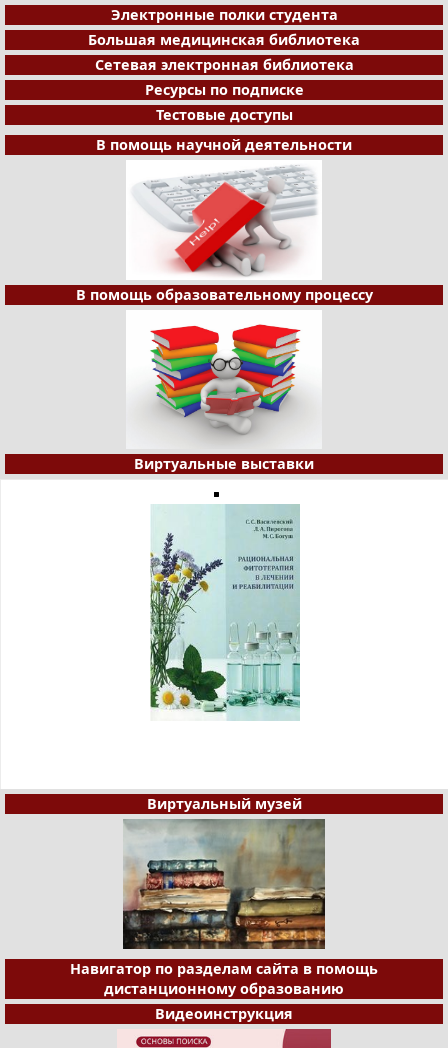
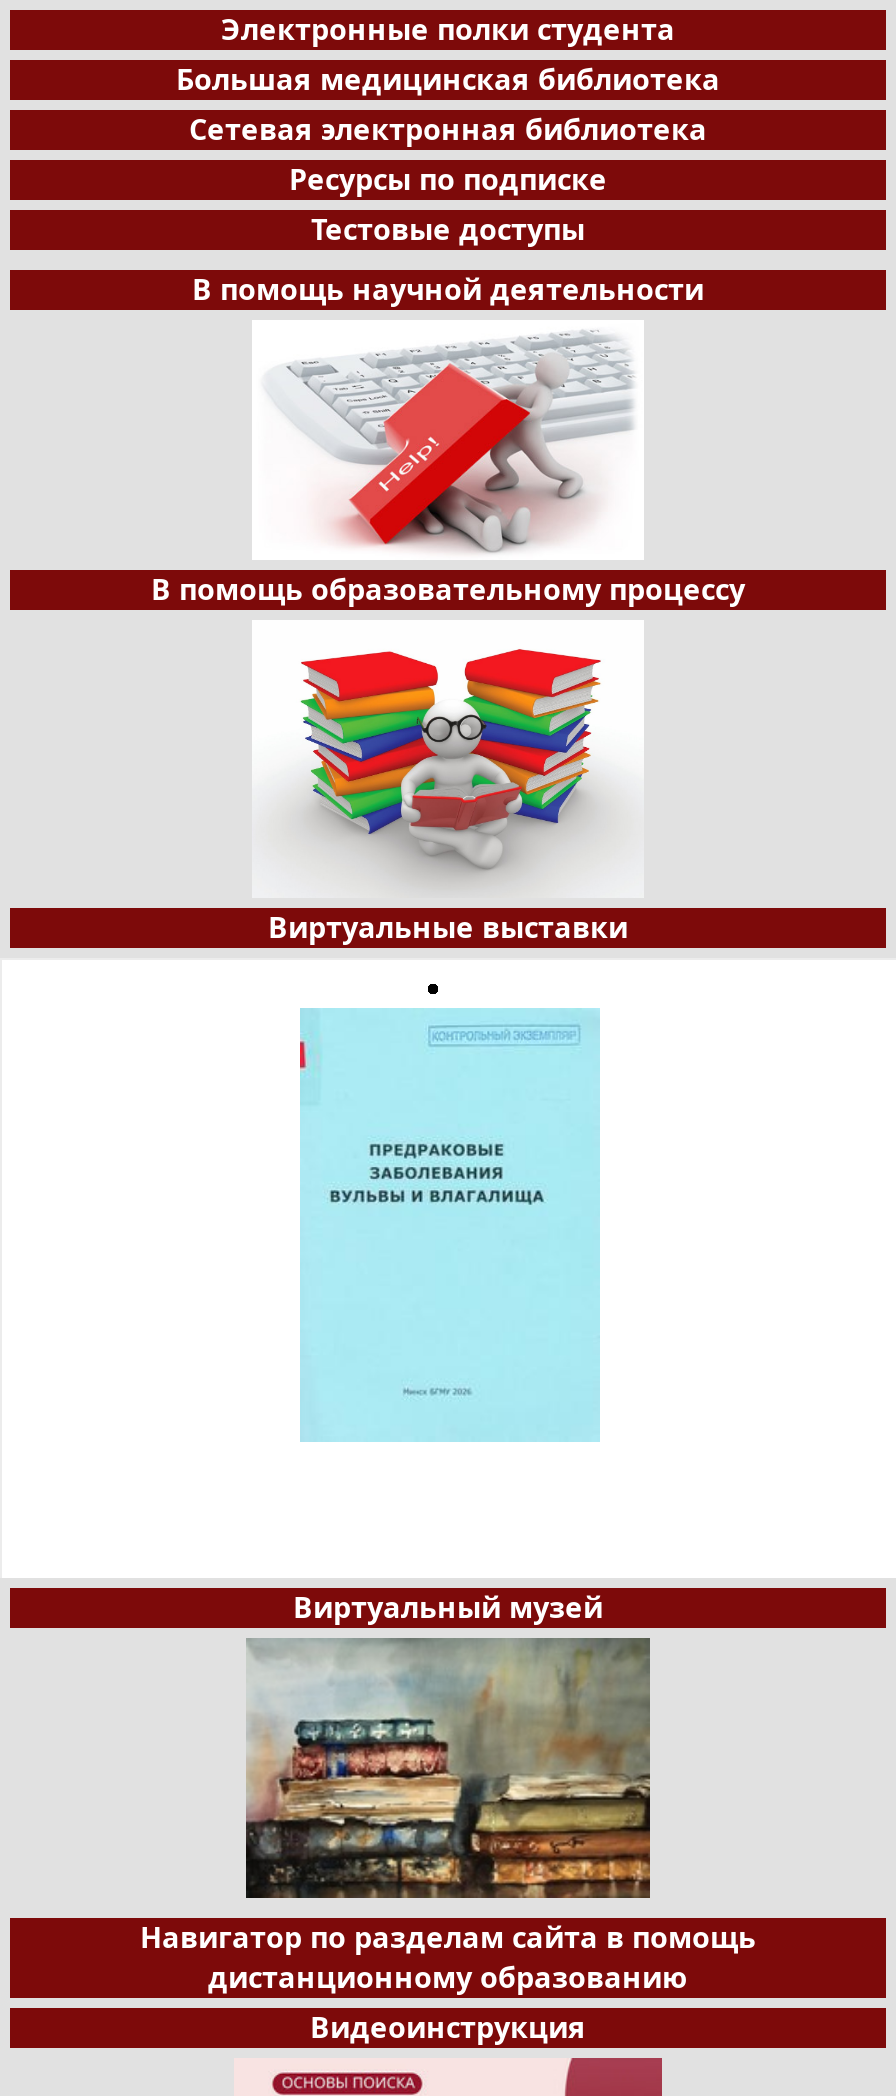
[150,505,300,720] [image] -> [298,1008,600,1442] [image]

